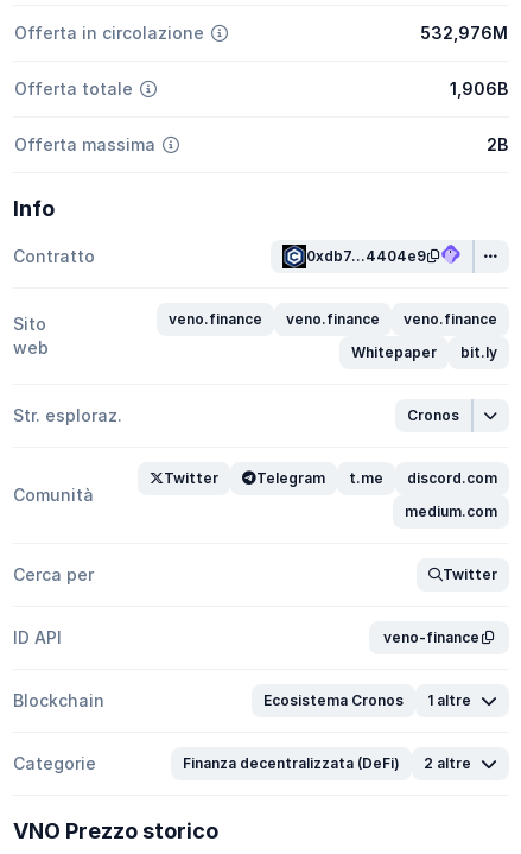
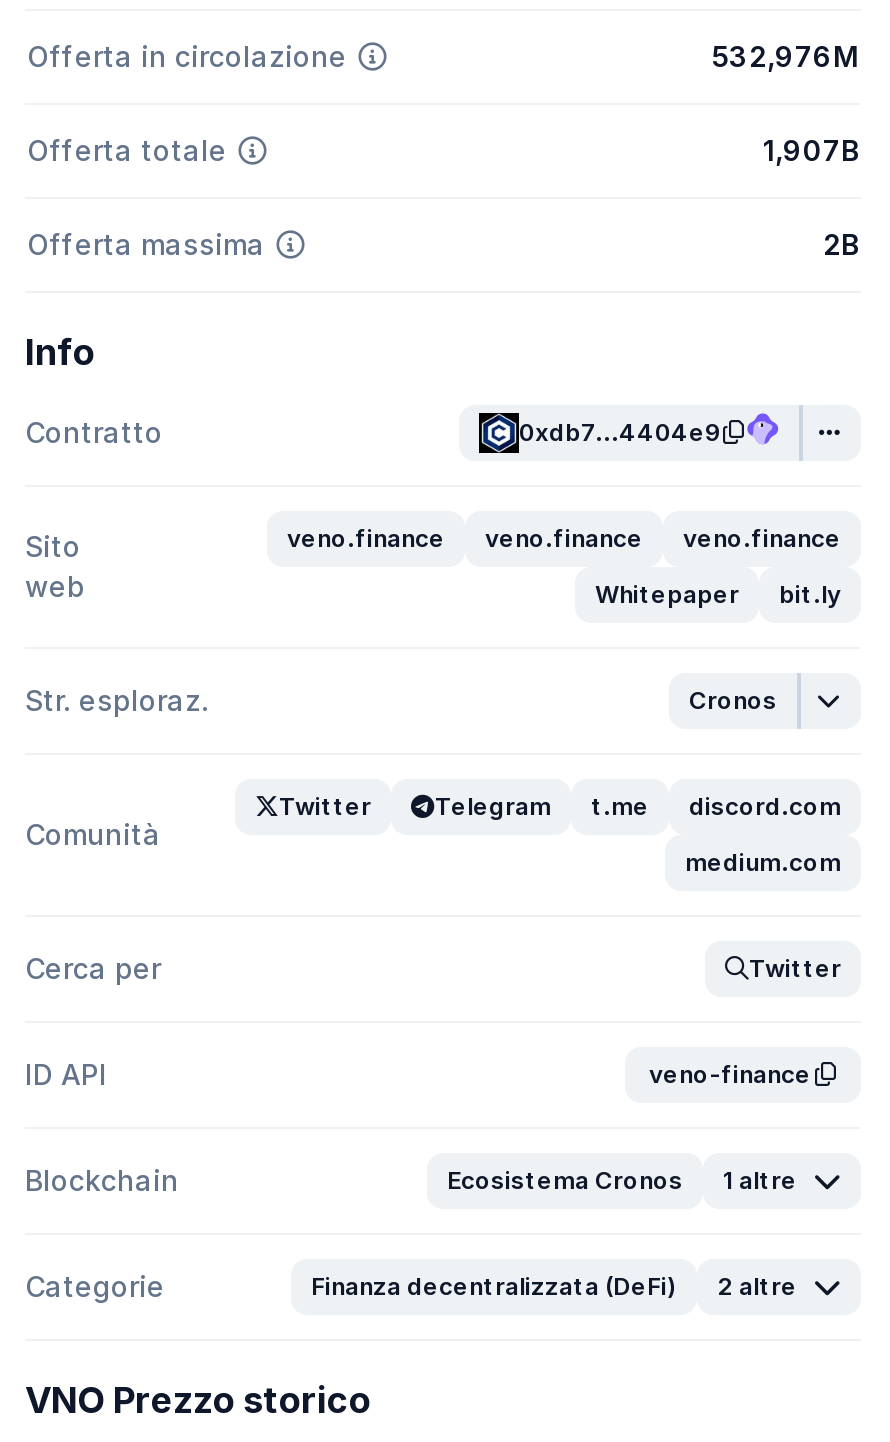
[450,78,508,99] 1,906B -> [763,133,859,167] 1,907B

